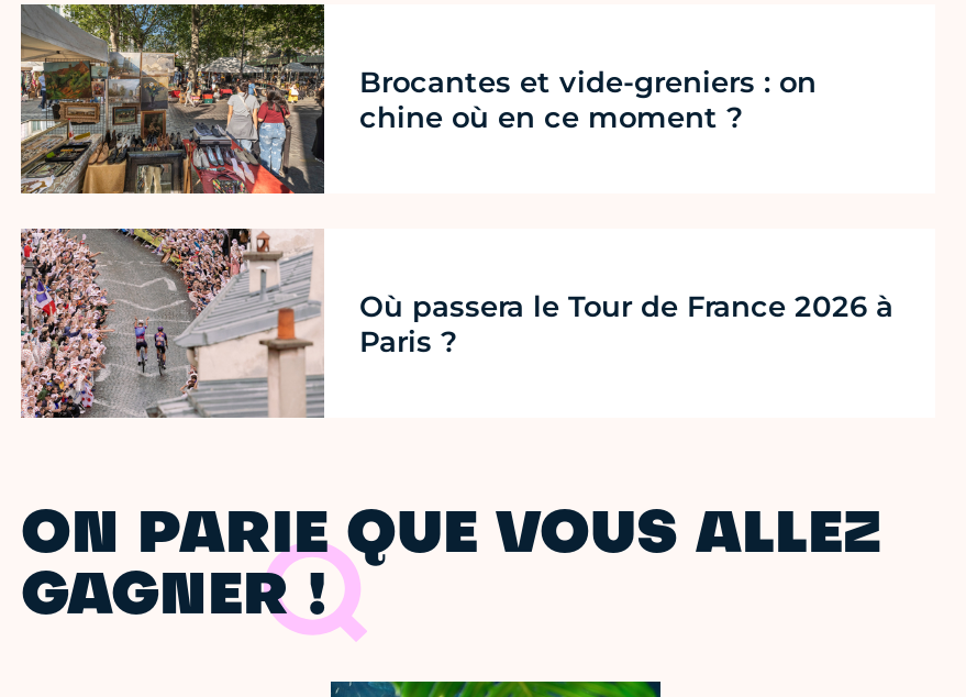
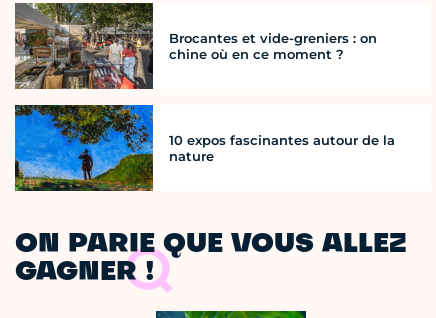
[19,226,893,420] [image] | Où passera le Tour de France 2026 à | Paris ? -> [14,104,395,192] [image] | 10 expos fascinantes autour de la | nature

